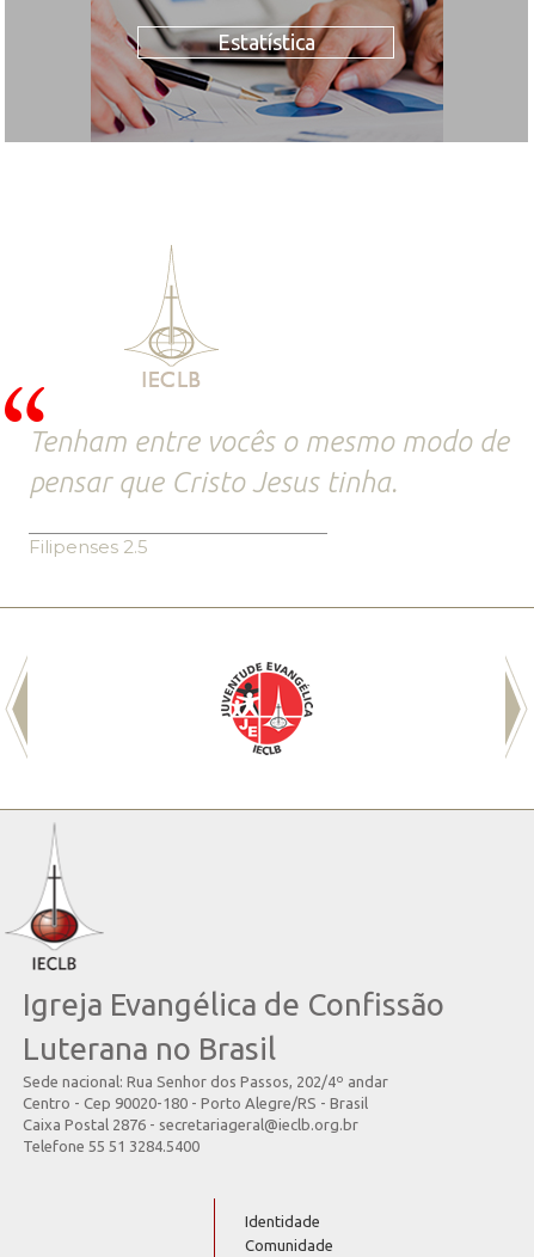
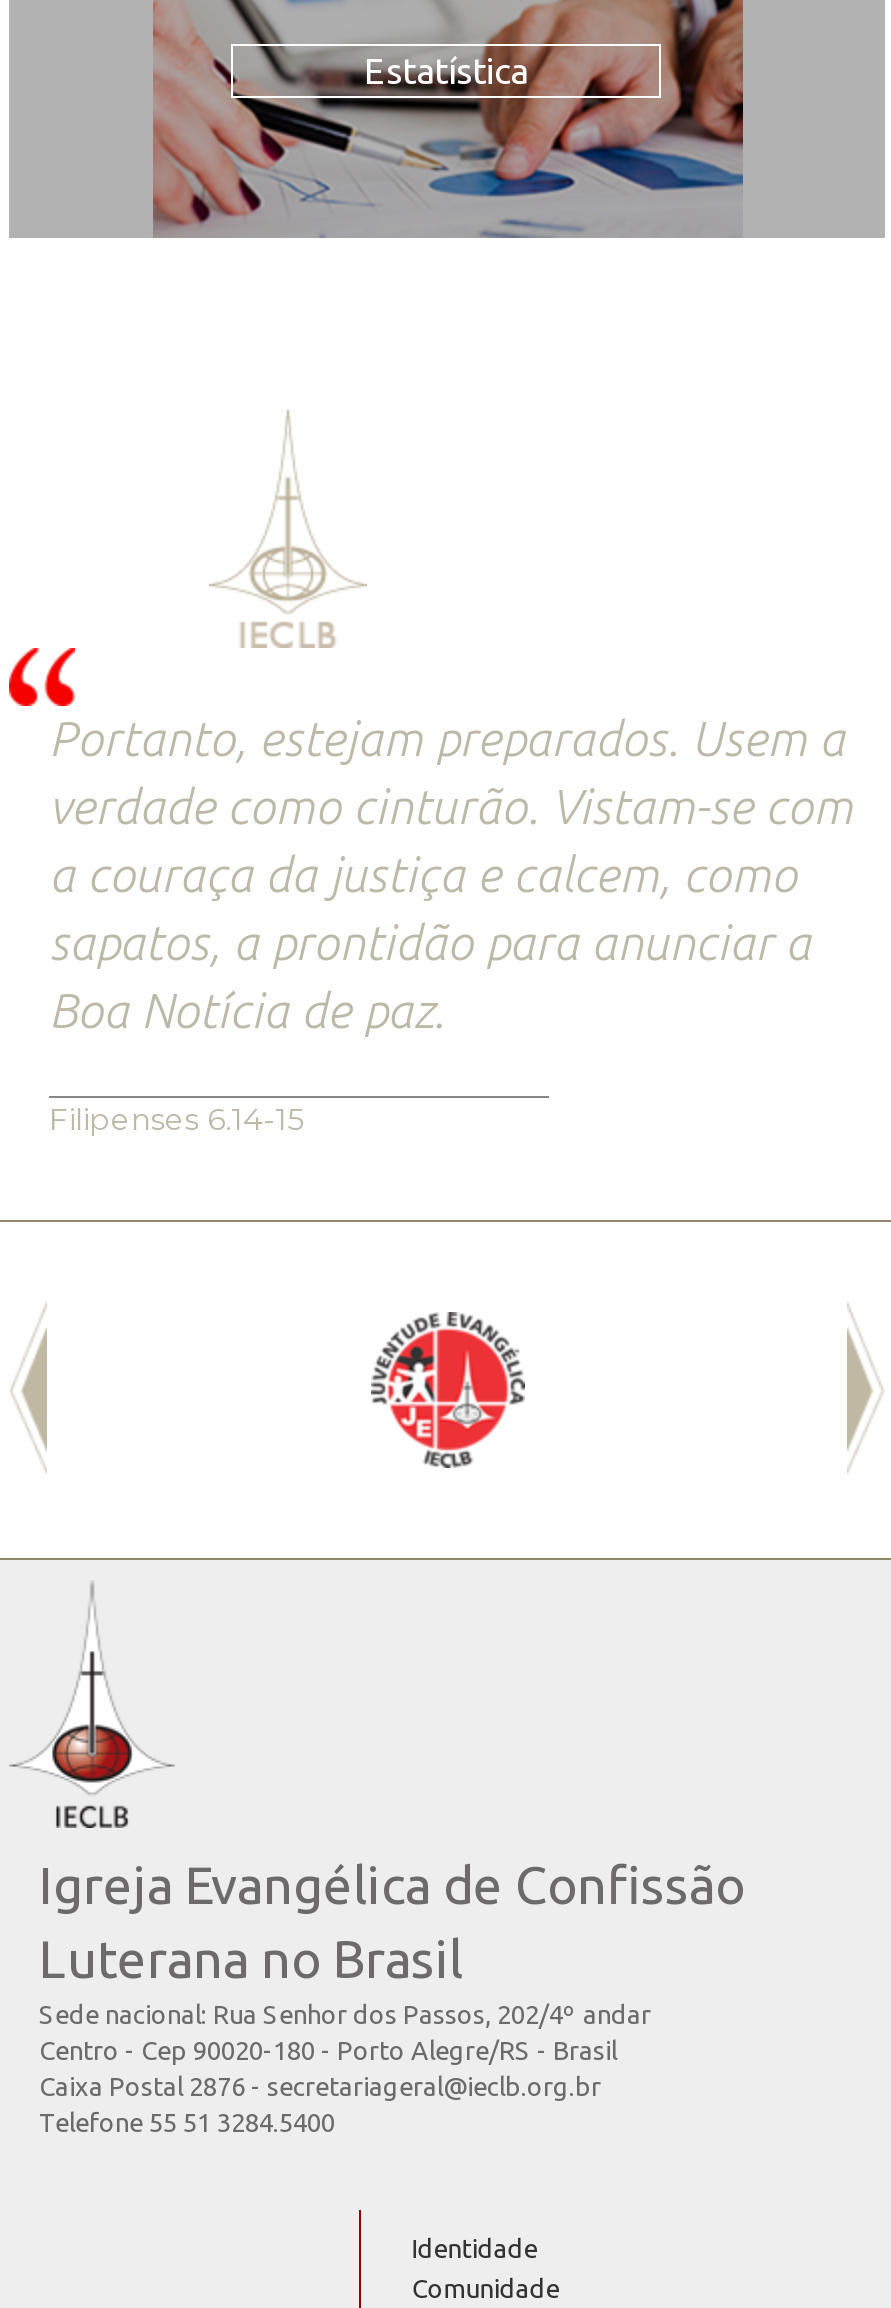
[29,425,509,498] Tenham entre vocês o mesmo modo de | pensar que Cristo Jesus tinha. -> [49,712,853,1038] Portanto, estejam preparados. Usem a | verdade como cinturão. Vistam-se com | a couraça da justiça e calcem, como | sapatos, a prontidão para anunciar a | Boa Notícia de paz.
[29,535,148,558] Filipenses 2.5 -> [49,1100,305,1138] Filipenses 6.14-15

